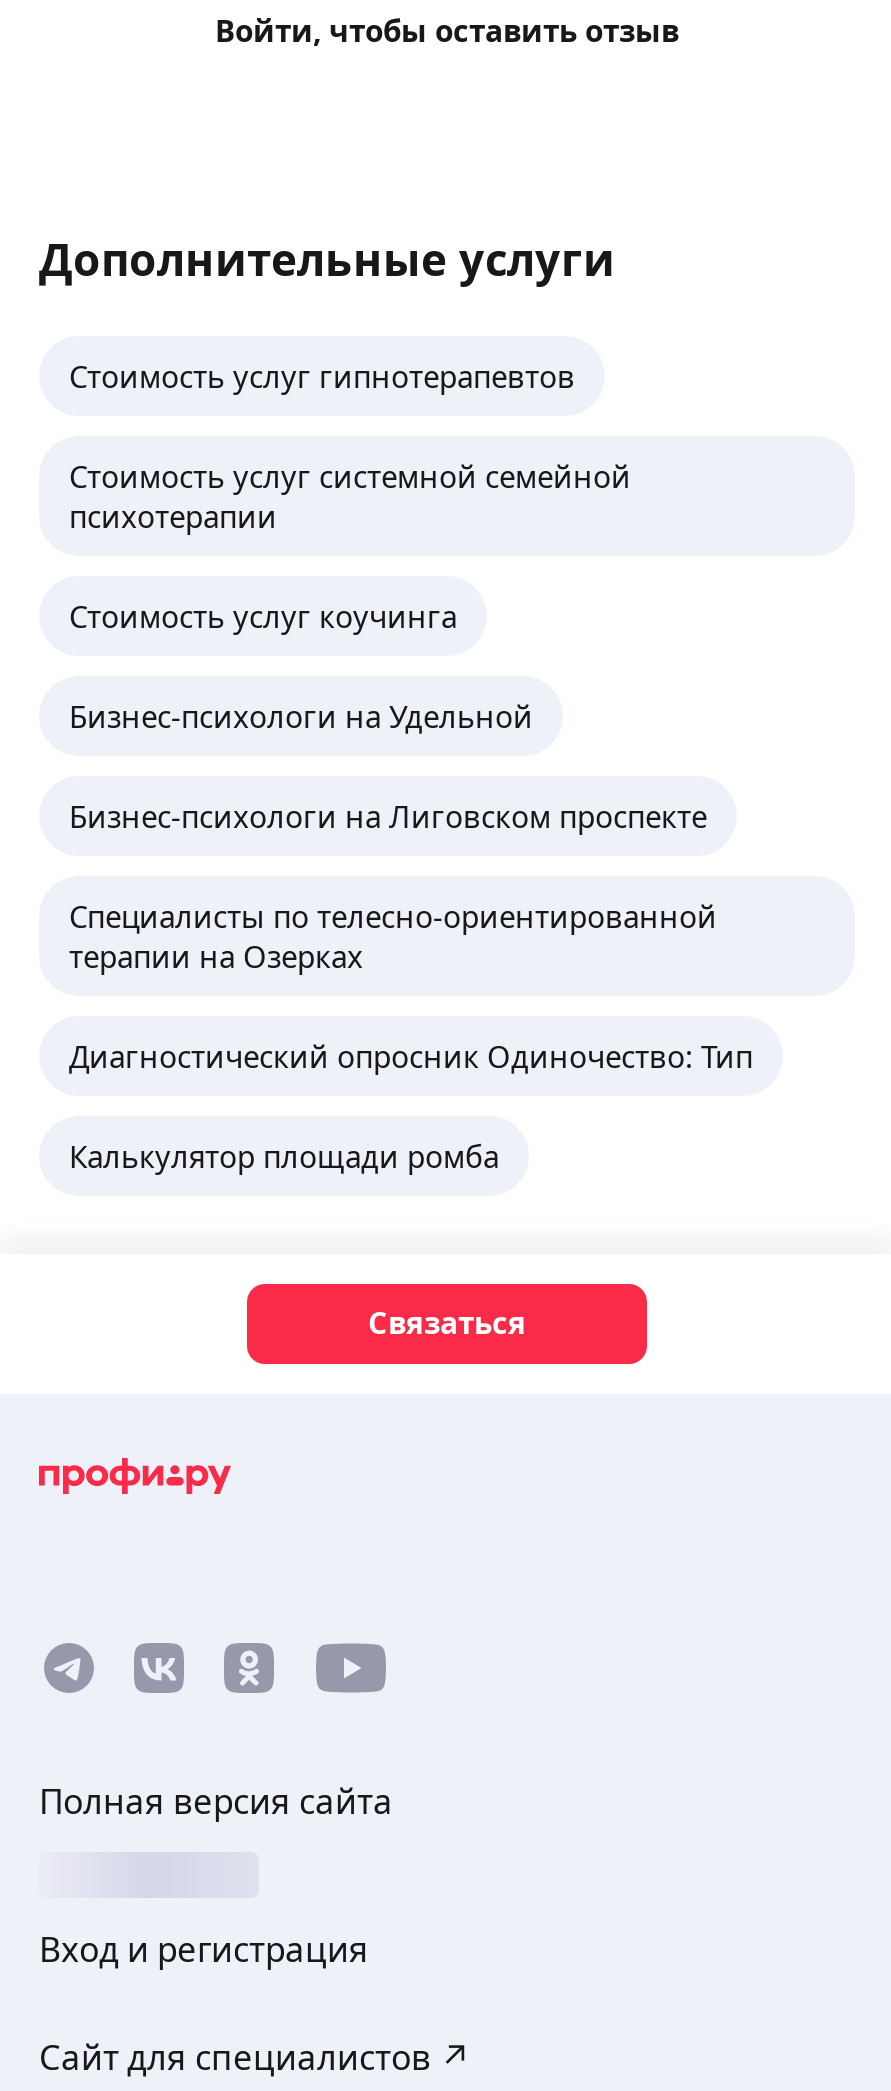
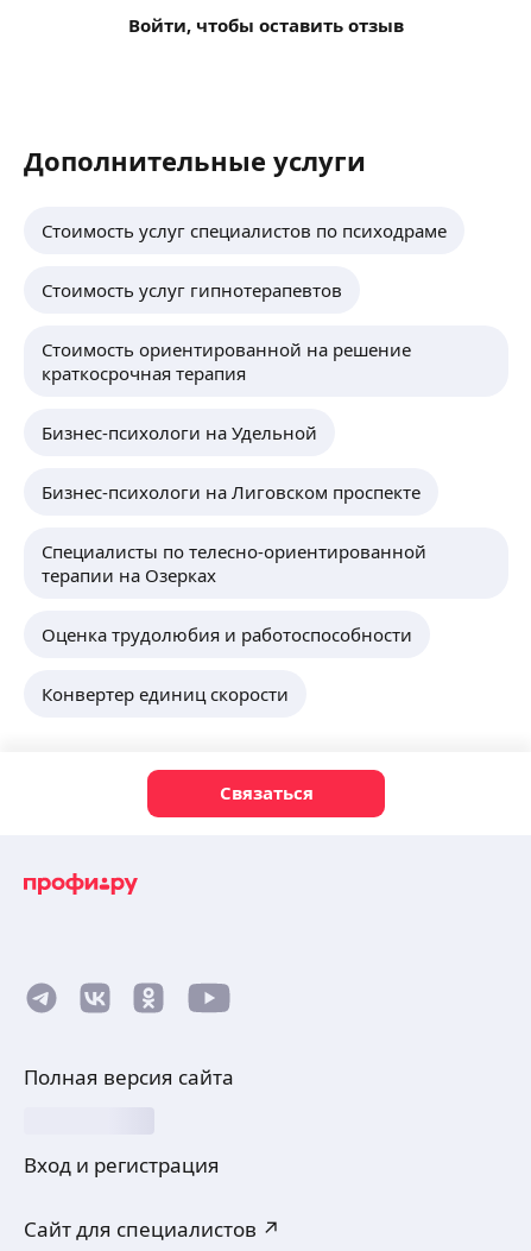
none -> [42,218,447,242] Стоимость услуг специалистов по психодраме
moved [69,355,575,395] -> [42,277,342,301]: Стоимость услуг гипнотерапевтов
[69,455,631,635] Стоимость услуг системной семейной | психотерапии | Стоимость услуг коучинга -> [42,337,411,384] Стоимость ориентированной на решение | краткосрочная терапия
[69,1035,753,1075] Диагностический опросник Одиночество: Тип -> [42,622,412,646] Оценка трудолюбия и работоспособности
[69,1135,499,1175] Калькулятор площади ромба -> [42,681,289,705] Конвертер единиц скорости

